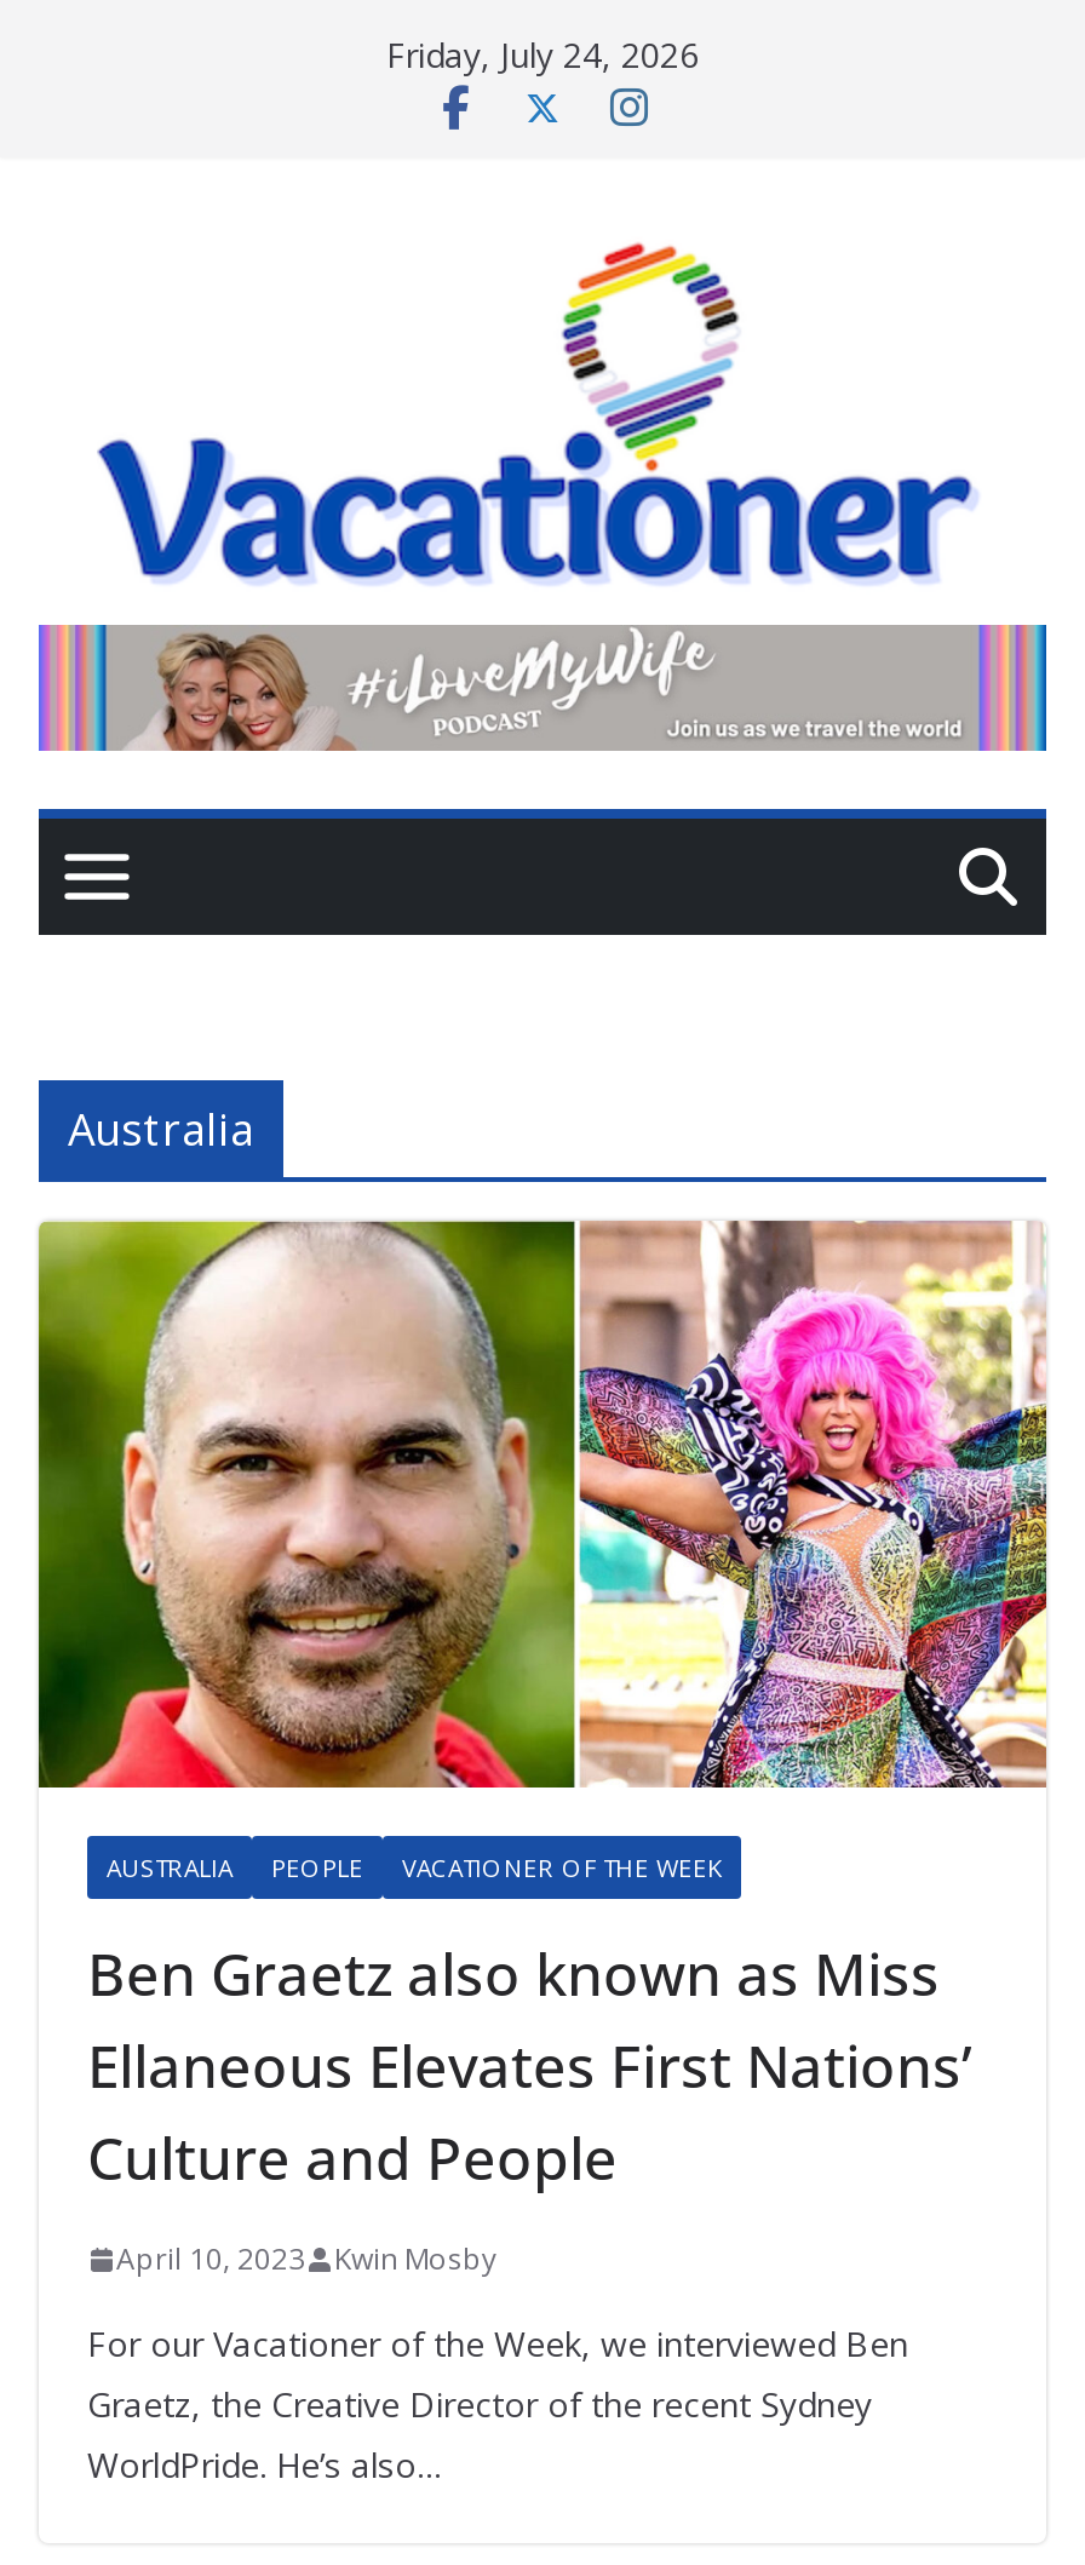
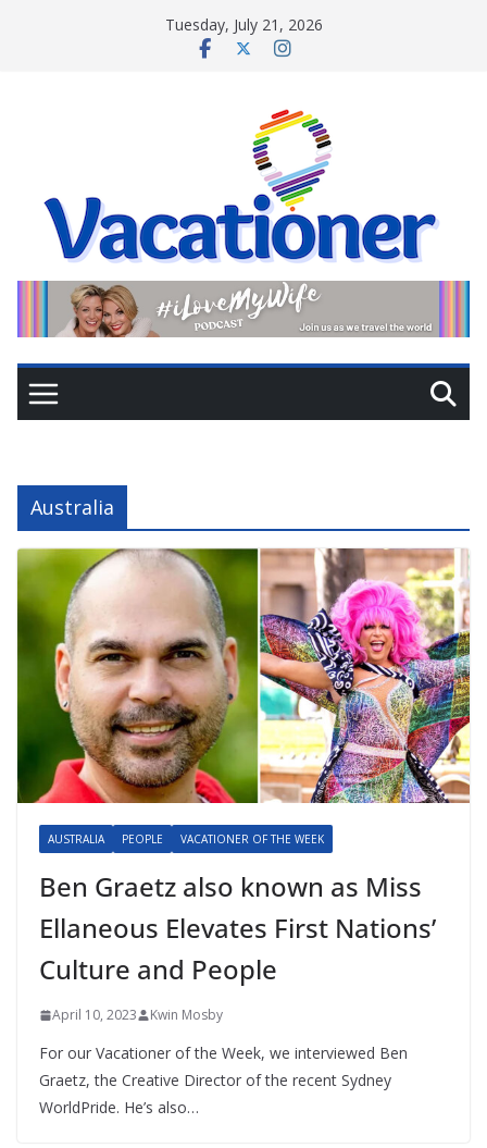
[386,31,699,78] Friday, July 24, 2026 -> [165,14,322,35] Tuesday, July 21, 2026

